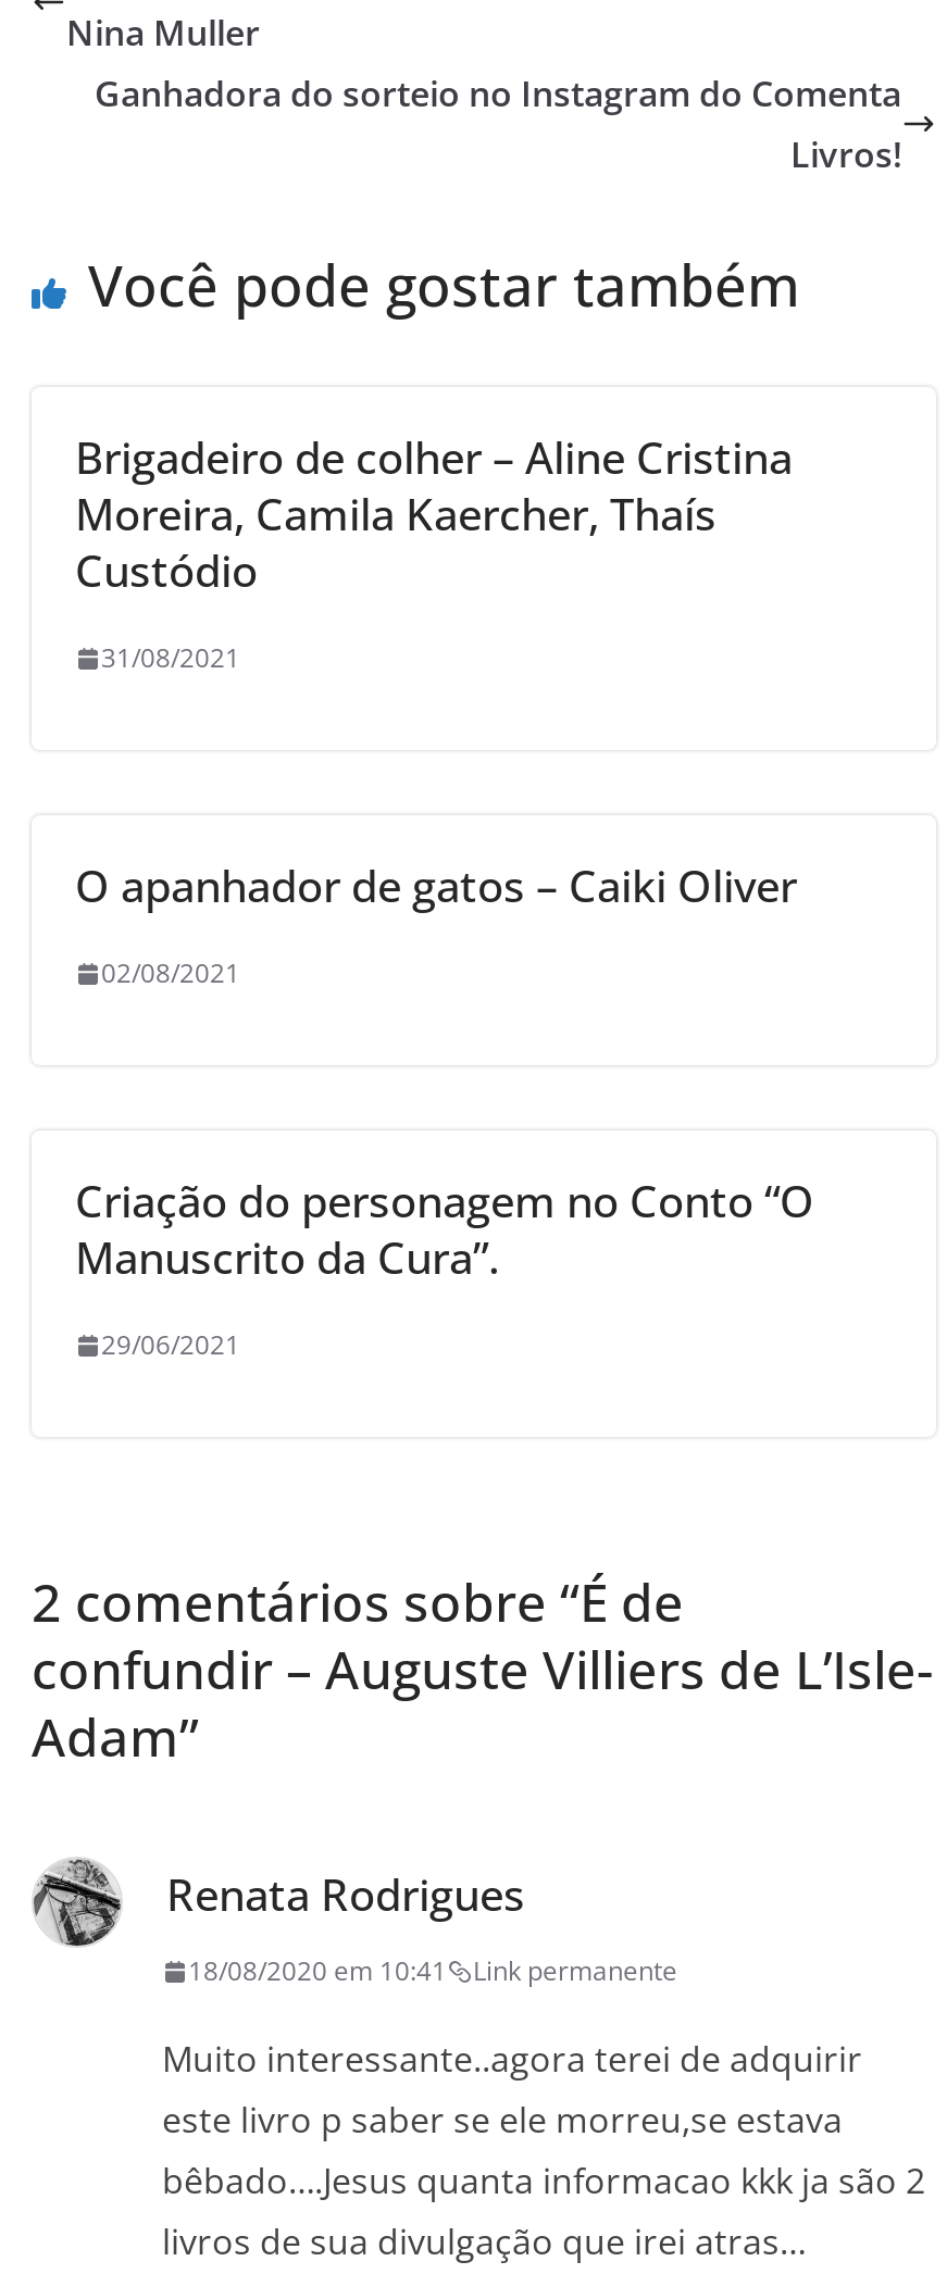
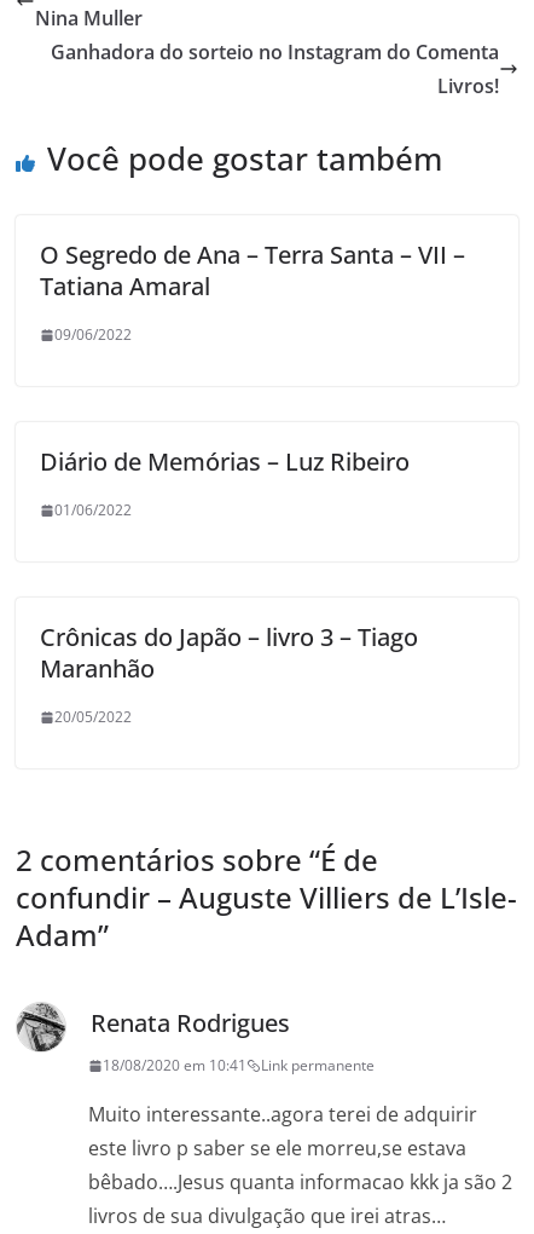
[75,428,793,600] Brigadeiro de colher – Aline Cristina | Moreira, Camila Kaercher, Thaís | Custódio -> [40,238,465,303] O Segredo de Ana – Terra Santa – VII – | Tatiana Amaral
[101,639,240,676] 31/08/2021 -> [54,324,132,345] 09/06/2022
[75,857,797,915] O apanhador de gatos – Caiki Oliver -> [40,445,410,478] Diário de Memórias – Luz Ribeiro
[101,955,240,992] 02/08/2021 -> [54,500,132,520] 01/06/2022
[75,1172,814,1287] Criação do personagem no Conto “O | Manuscrito da Cura”. -> [40,621,418,685] Crônicas do Japão – livro 3 – Tiago | Maranhão
[101,1326,240,1363] 29/06/2021 -> [54,707,132,727] 20/05/2022

